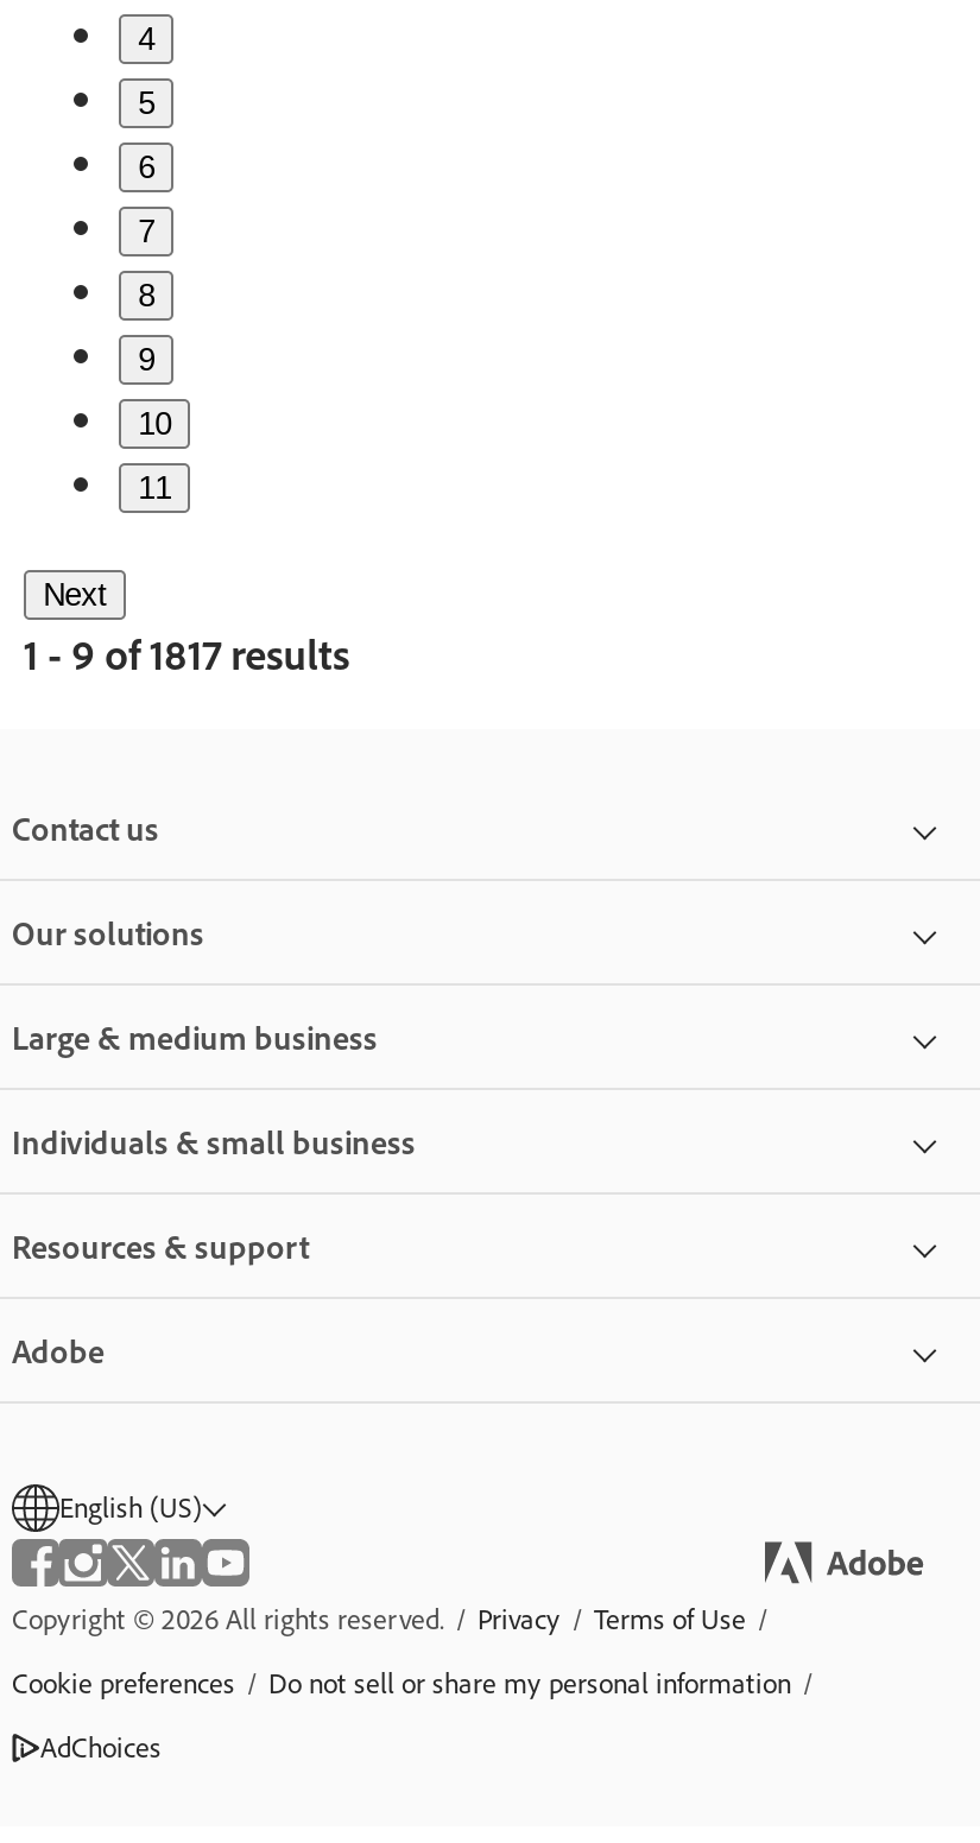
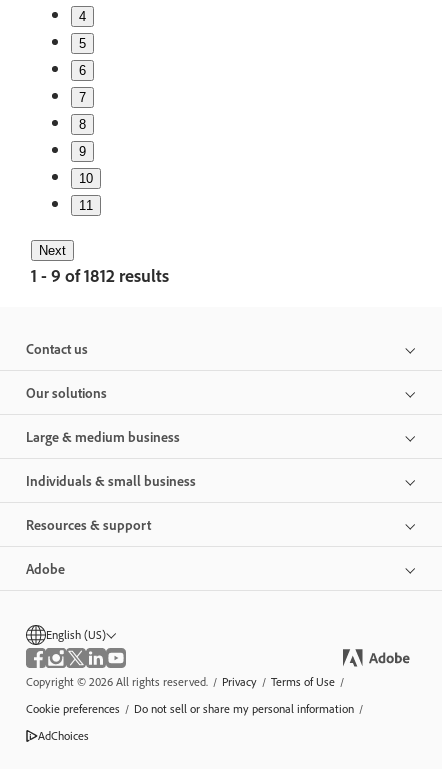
[24,627,350,679] 1 - 9 of 1817 results -> [31,264,169,286] 1 - 9 of 1812 results

